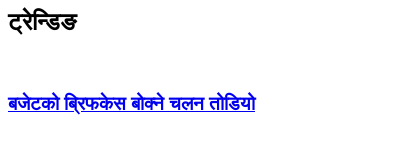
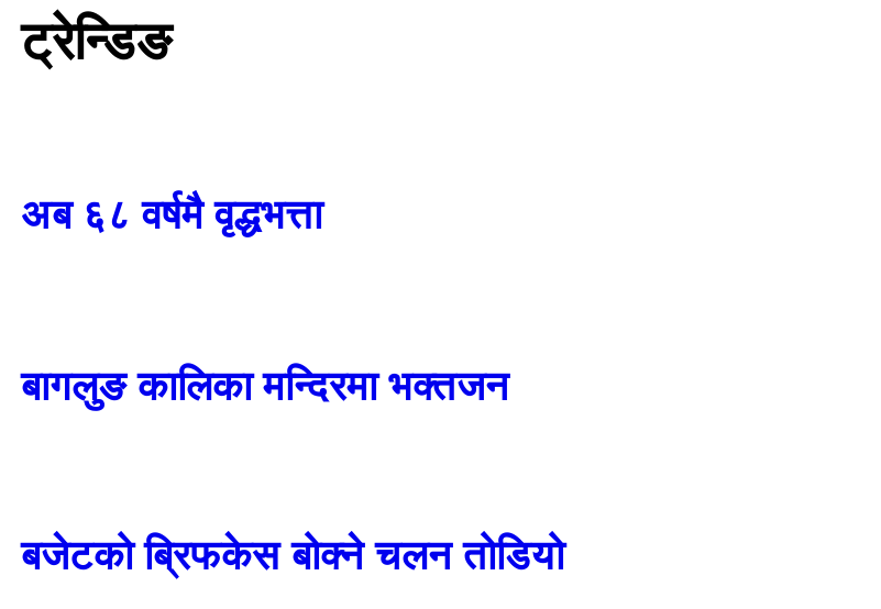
none -> [21,192,322,238] अब ६८ वर्षमै वृद्धभत्ता
none -> [21,362,509,408] बागलुङ कालिका मन्दिरमा भक्तजन

